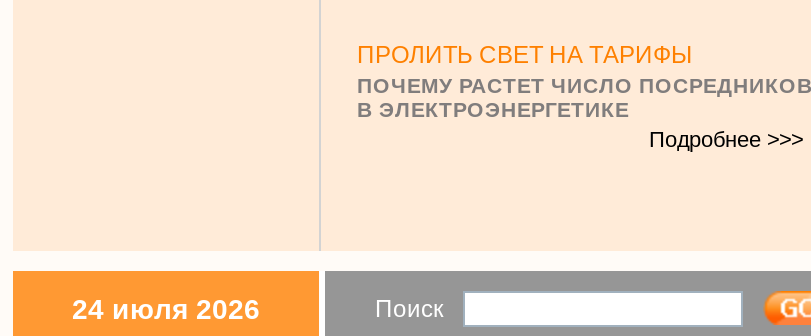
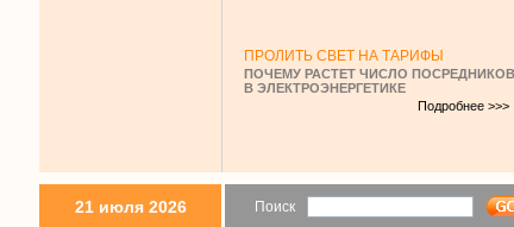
[72,293,260,325] 24 июля 2026 -> [74,197,186,216] 21 июля 2026

